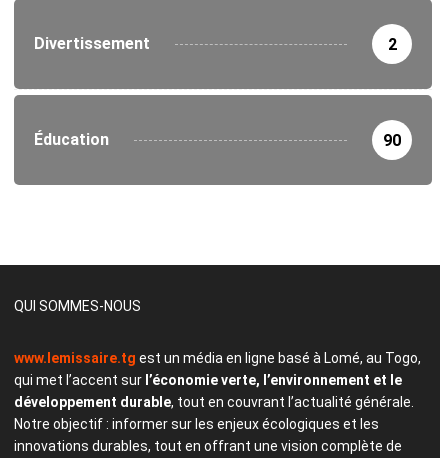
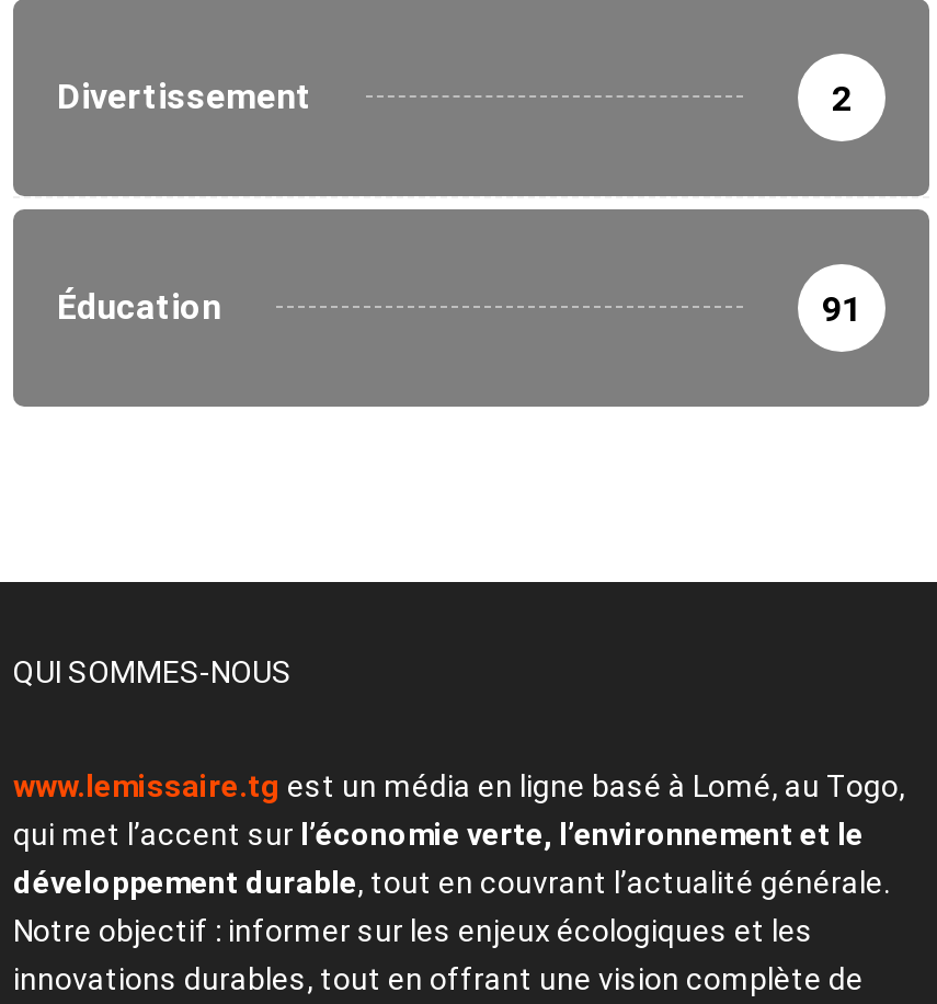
[383,131,401,150] 90 -> [822,287,861,329] 91

